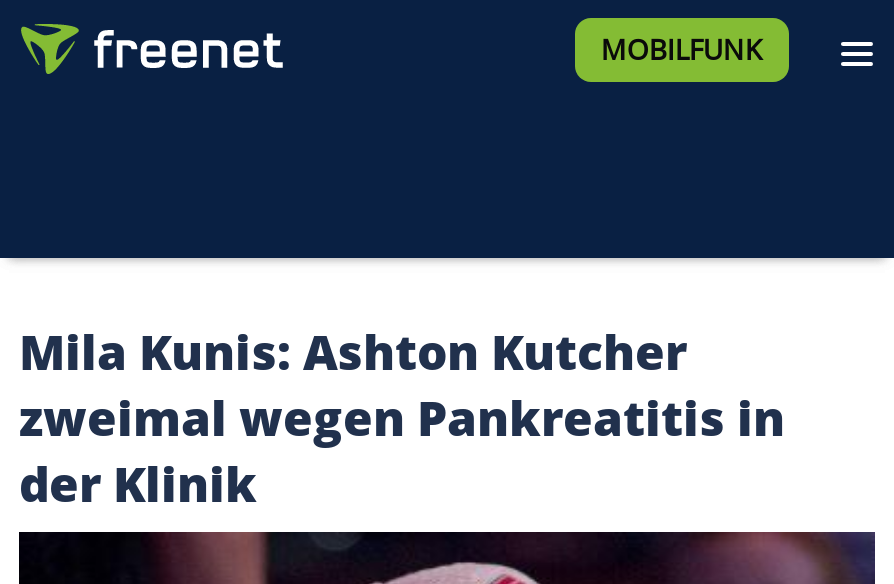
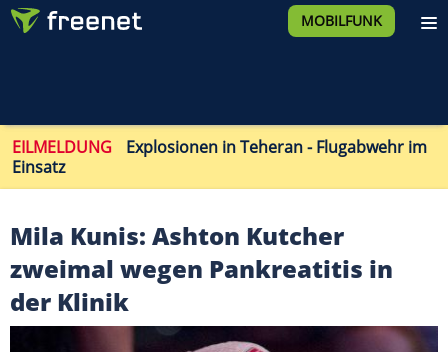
none -> [12,136,427,178] EILMELDUNG Explosionen in Teheran - Flugabwehr im | Einsatz

